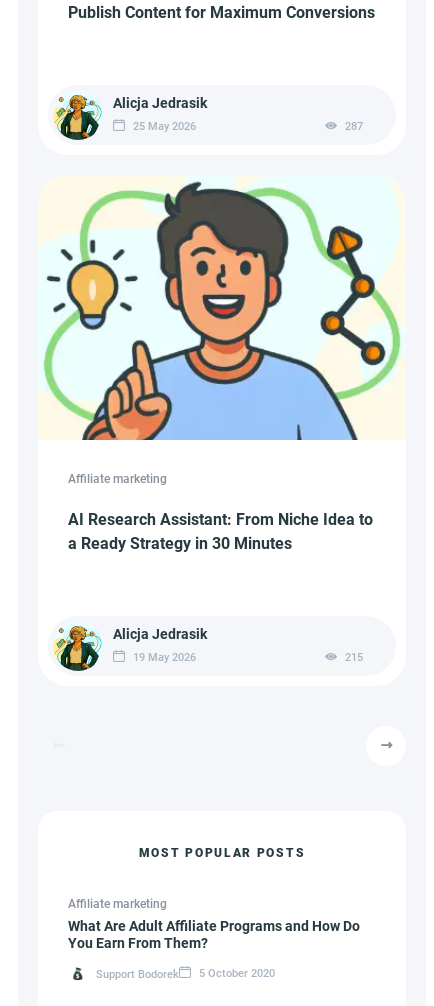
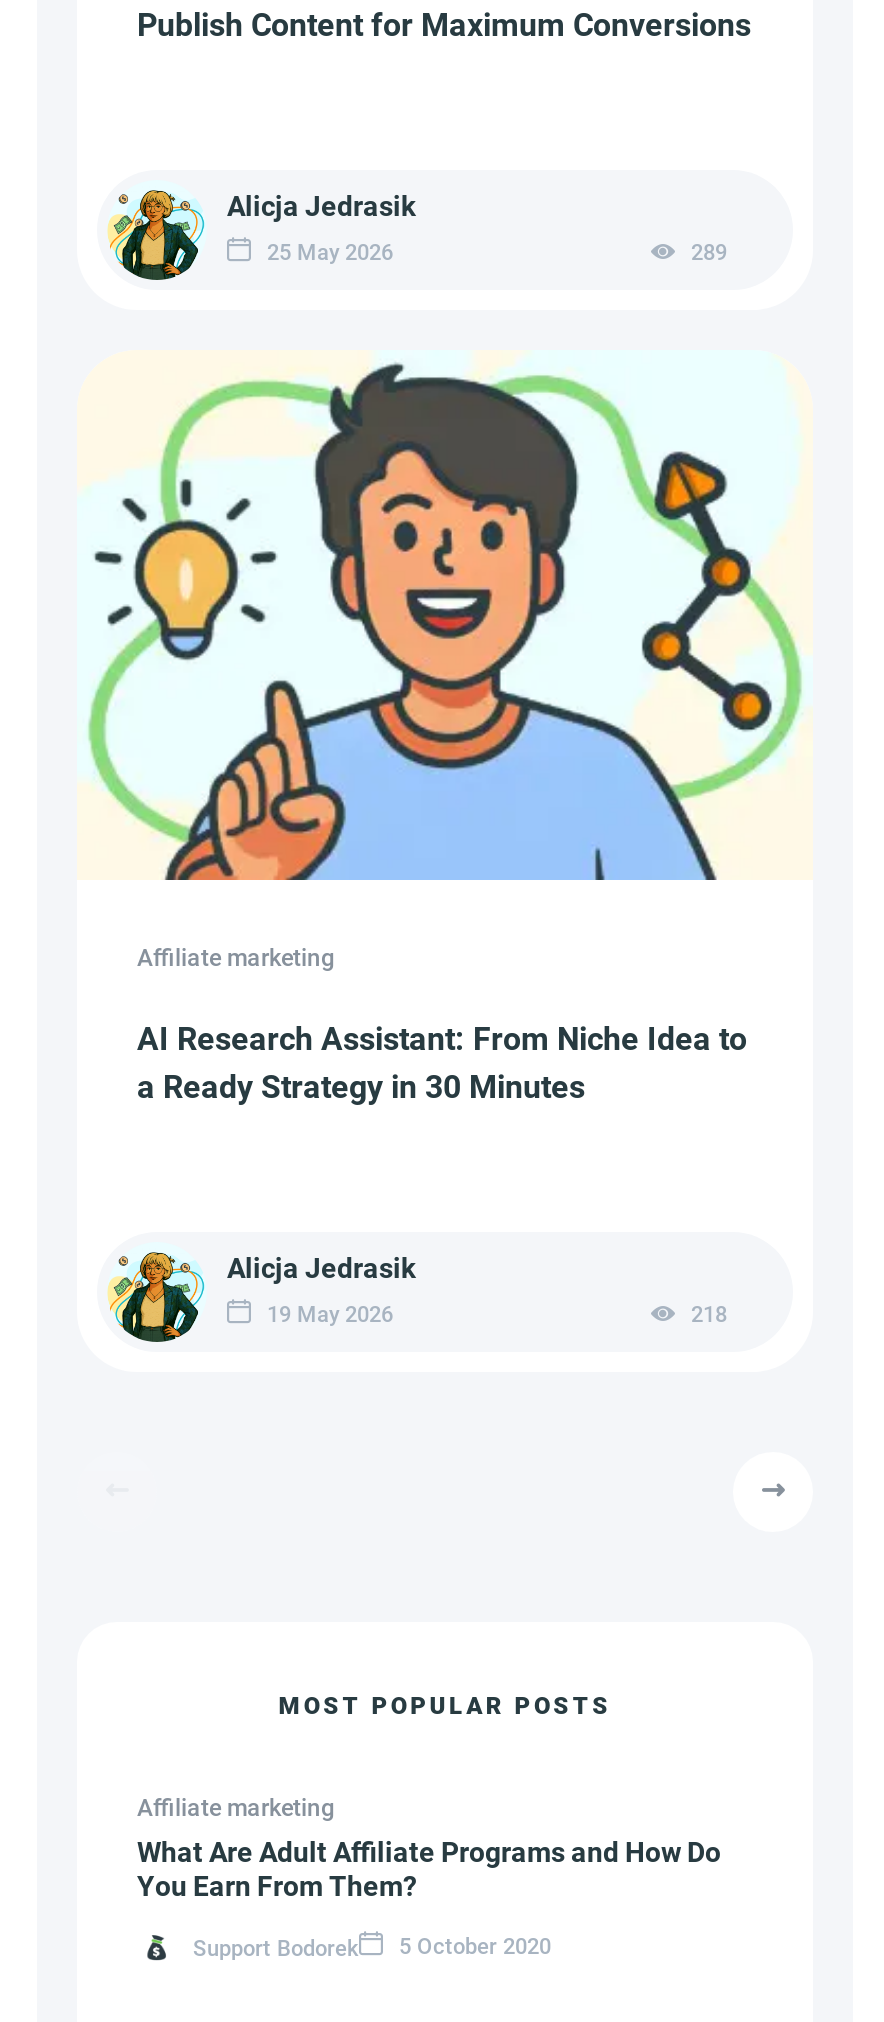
[345,120,363,133] 287 -> [691,240,727,266] 289
[345,651,363,664] 215 -> [691,1302,727,1328] 218

